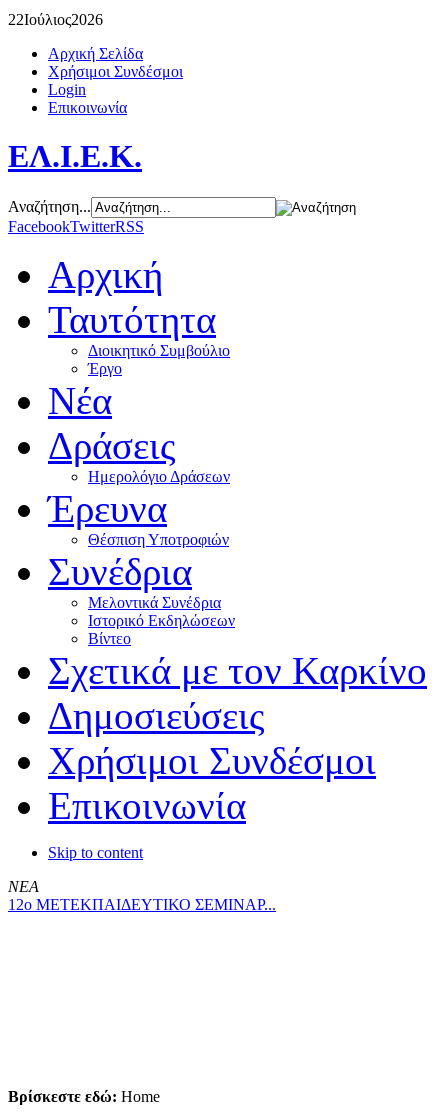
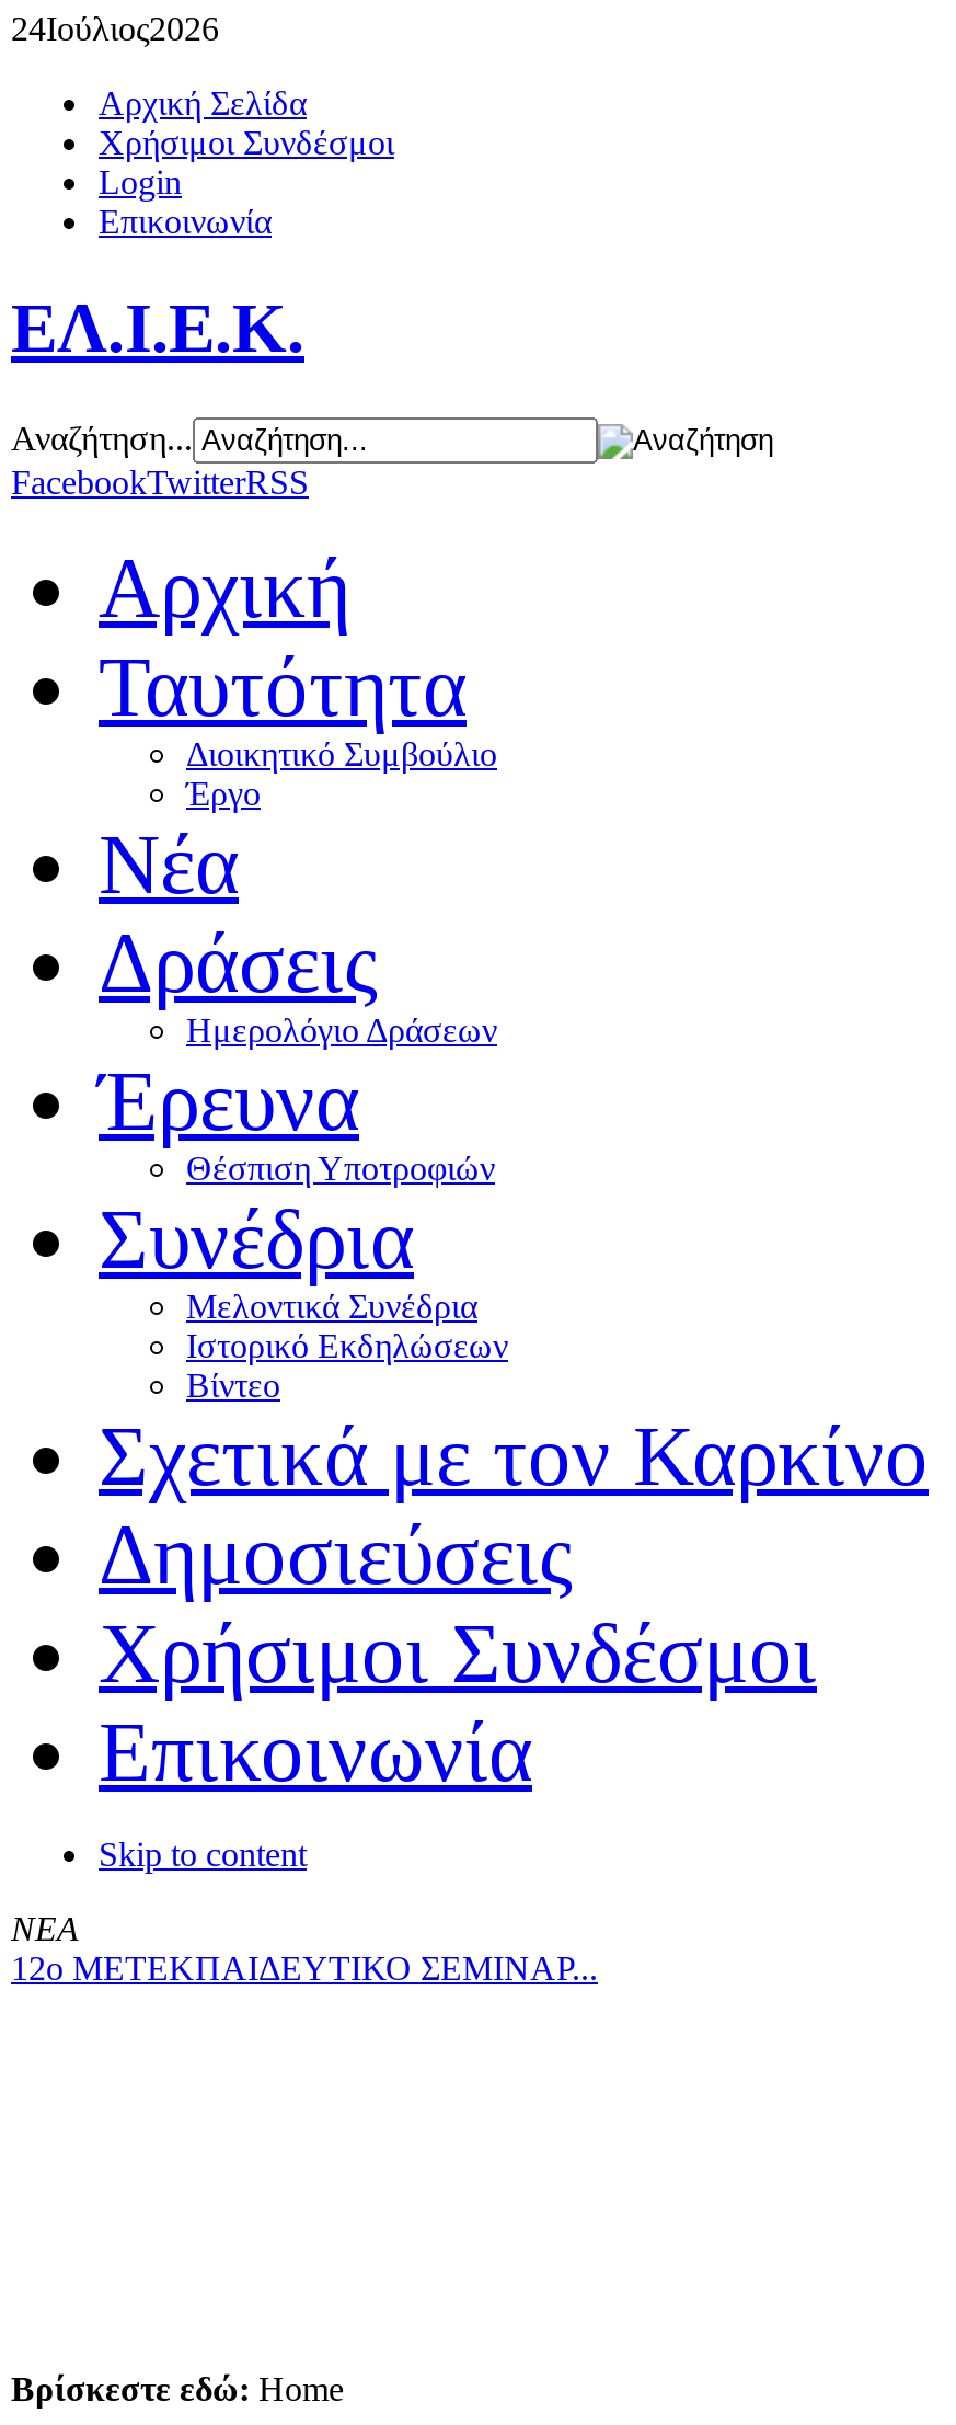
[8,11,103,28] 22Ιούλιος2026 -> [11,10,219,47] 24Ιούλιος2026

